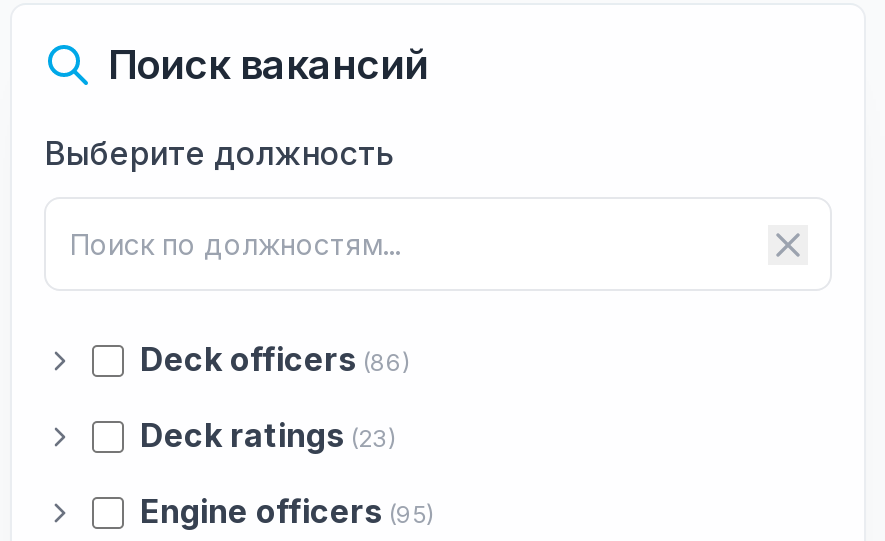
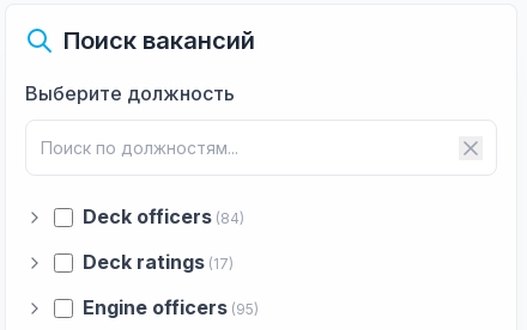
[140,339,410,379] Deck officers (86) -> [83,204,244,228] Deck officers (84)
[140,415,396,455] Deck ratings (23) -> [83,250,234,274] Deck ratings (17)

